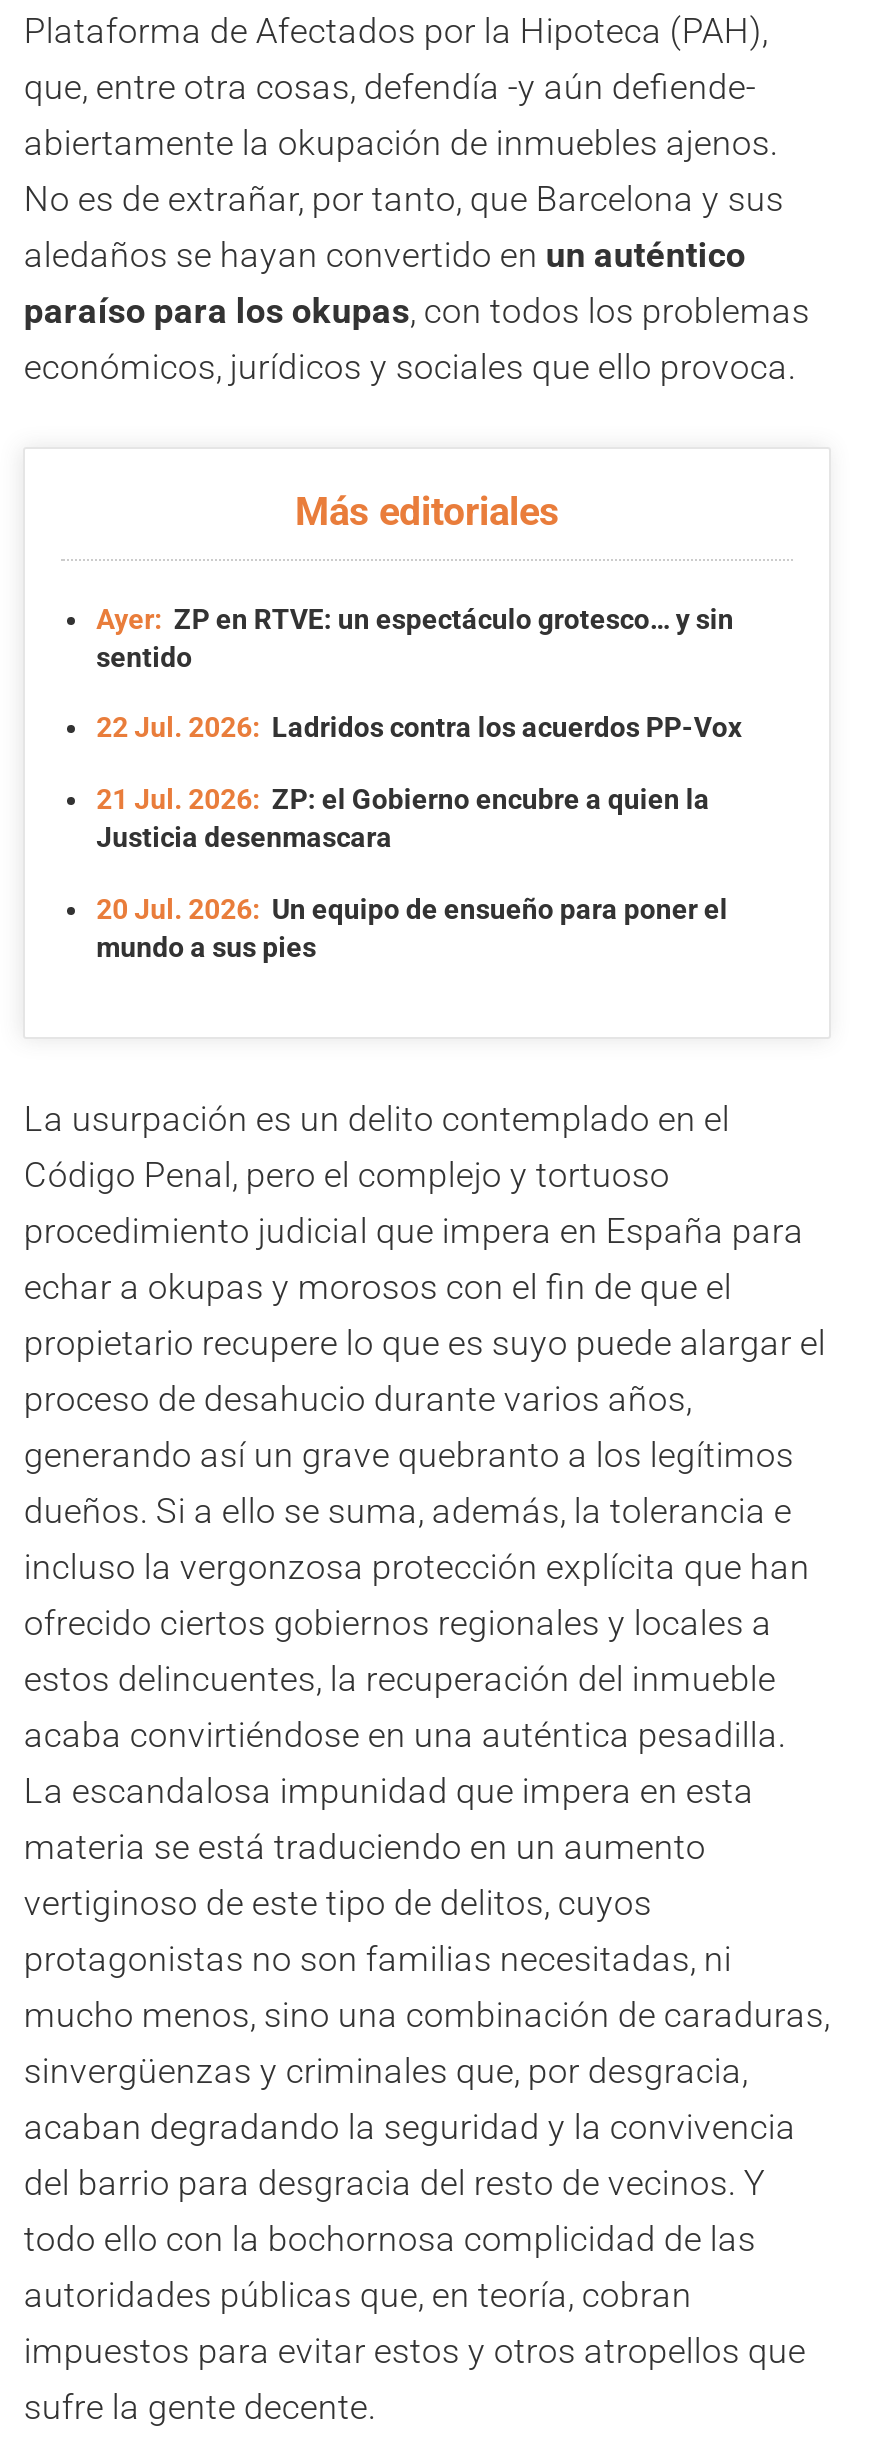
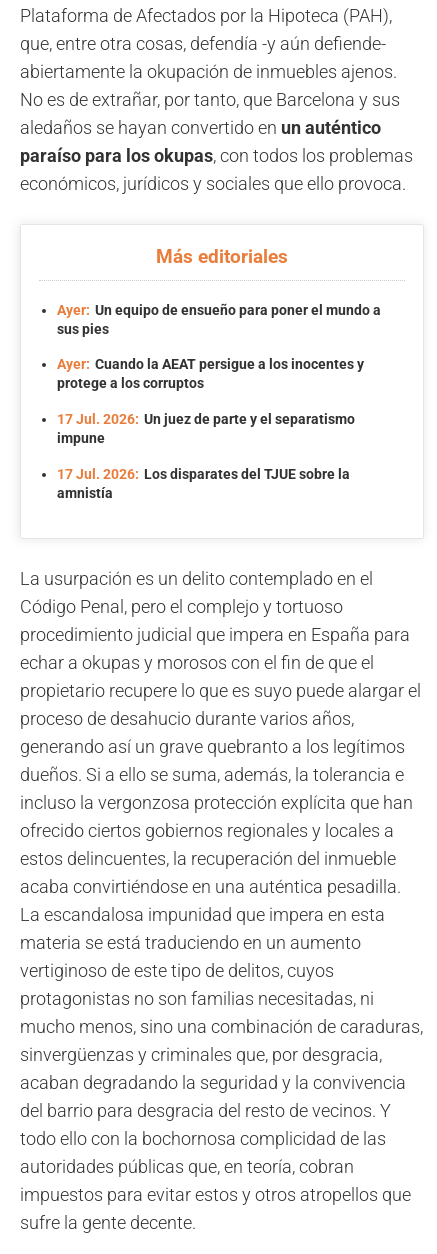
[96,602,734,672] Ayer: ZP en RTVE: un espectáculo grotesco… y sin | sentido -> [57,301,381,336] Ayer: Un equipo de ensueño para poner el mundo a | sus pies
[96,712,742,744] 22 Jul. 2026: Ladridos contra los acuerdos PP-Vox -> [57,356,364,391] Ayer: Cuando la AEAT persigue a los inocentes y | protege a los corruptos
[96,784,710,854] 21 Jul. 2026: ZP: el Gobierno encubre a quien la | Justicia desenmascara -> [57,411,355,446] 17 Jul. 2026: Un juez de parte y el separatismo | impune
[96,893,728,963] 20 Jul. 2026: Un equipo de ensueño para poner el | mundo a sus pies -> [57,466,350,501] 17 Jul. 2026: Los disparates del TJUE sobre la | amnistía

